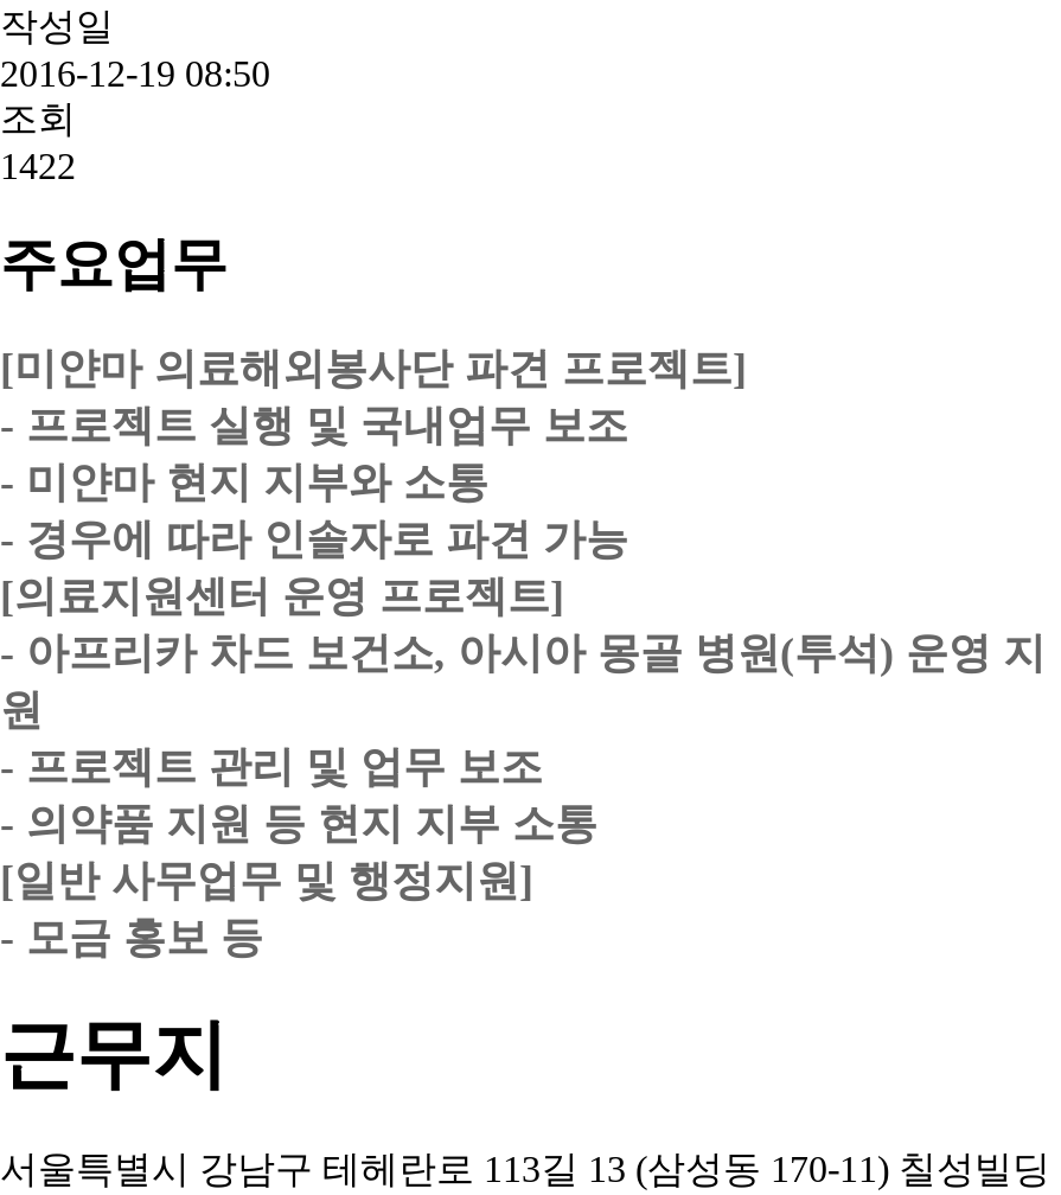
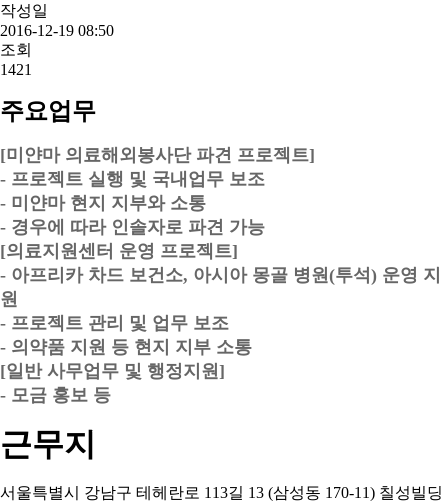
[0,146,76,186] 1422 -> [0,61,32,78] 1421

